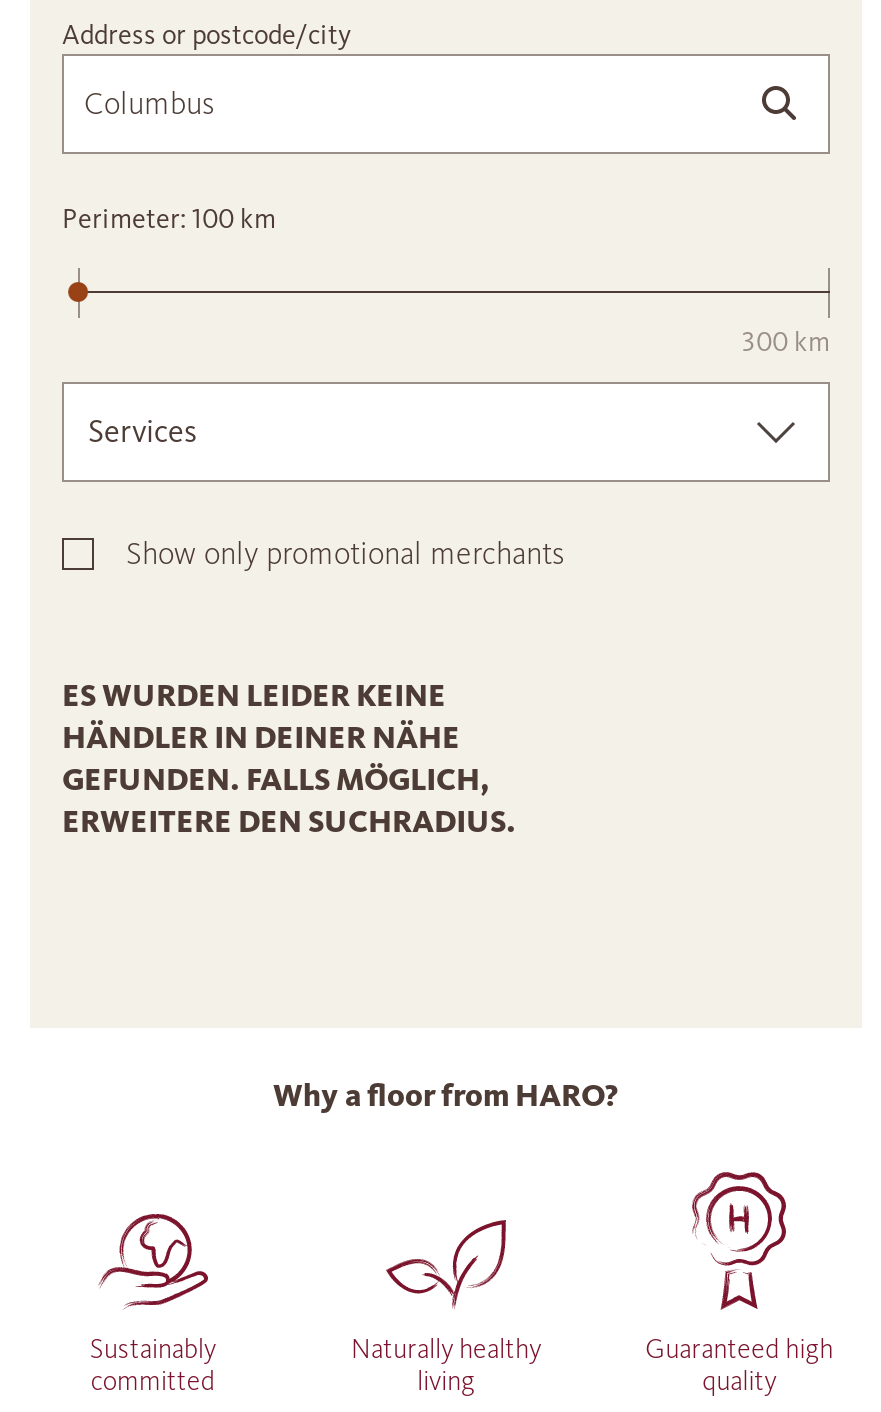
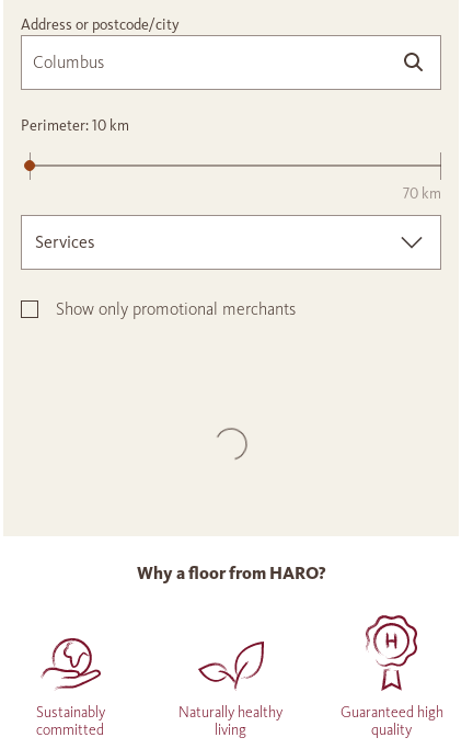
[62,201,276,235] Perimeter: 100 km -> [21,116,129,134] Perimeter: 10 km
[742,324,830,358] 300 km -> [403,183,441,202] 70 km
[62,675,516,839] ES WURDEN LEIDER KEINE | HÄNDLER IN DEINER NÄHE | GEFUNDEN. FALLS MÖGLICH, | ERWEITERE DEN SUCHRADIUS. -> none

